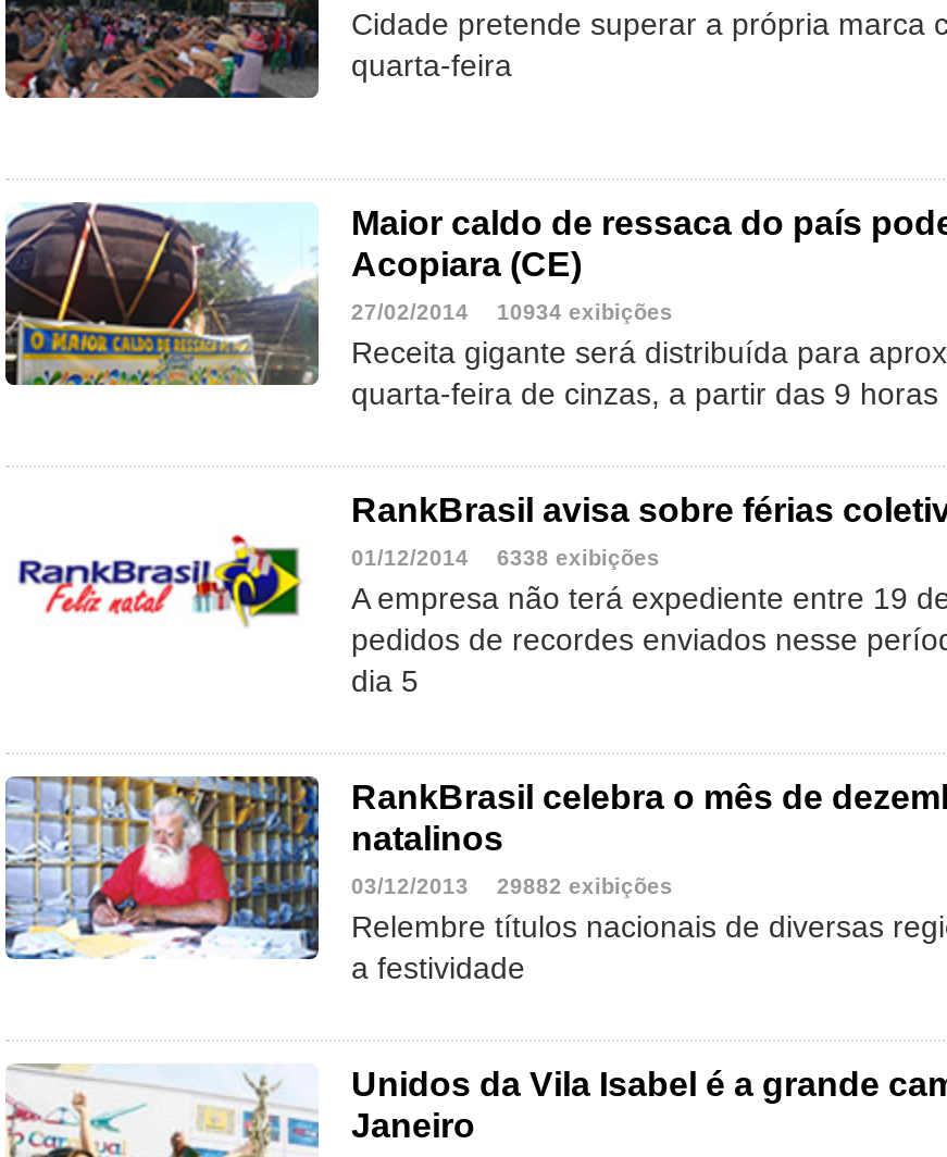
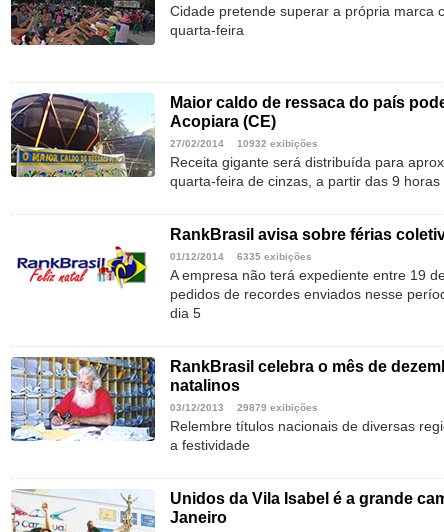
[351,301,673,325] 27/02/2014 10934 exibições -> [170,138,318,149] 27/02/2014 10932 exibições
[351,547,660,571] 01/12/2014 6338 exibições -> [170,251,312,262] 01/12/2014 6335 exibições
[351,875,673,899] 03/12/2013 29882 exibições -> [170,402,318,413] 03/12/2013 29879 exibições

